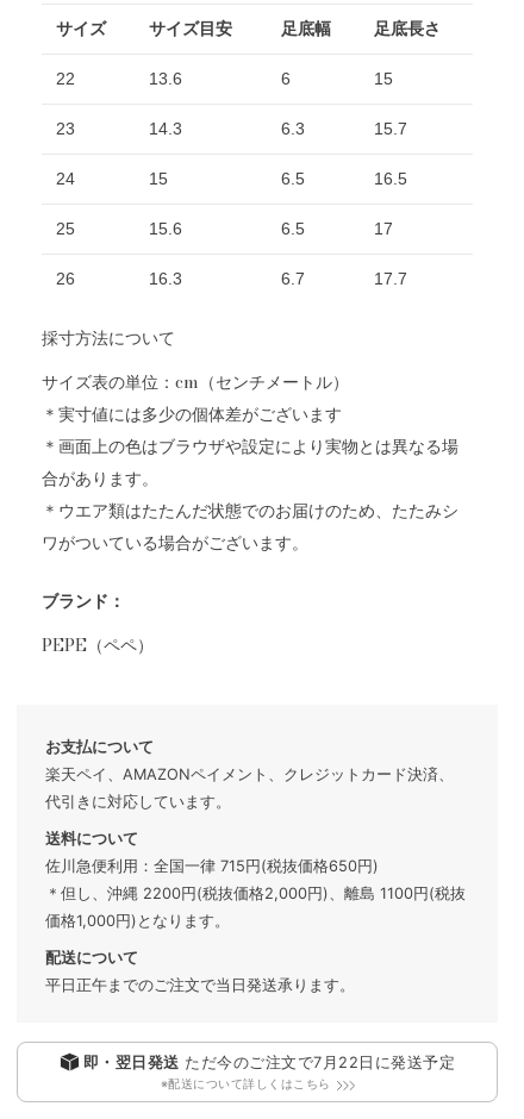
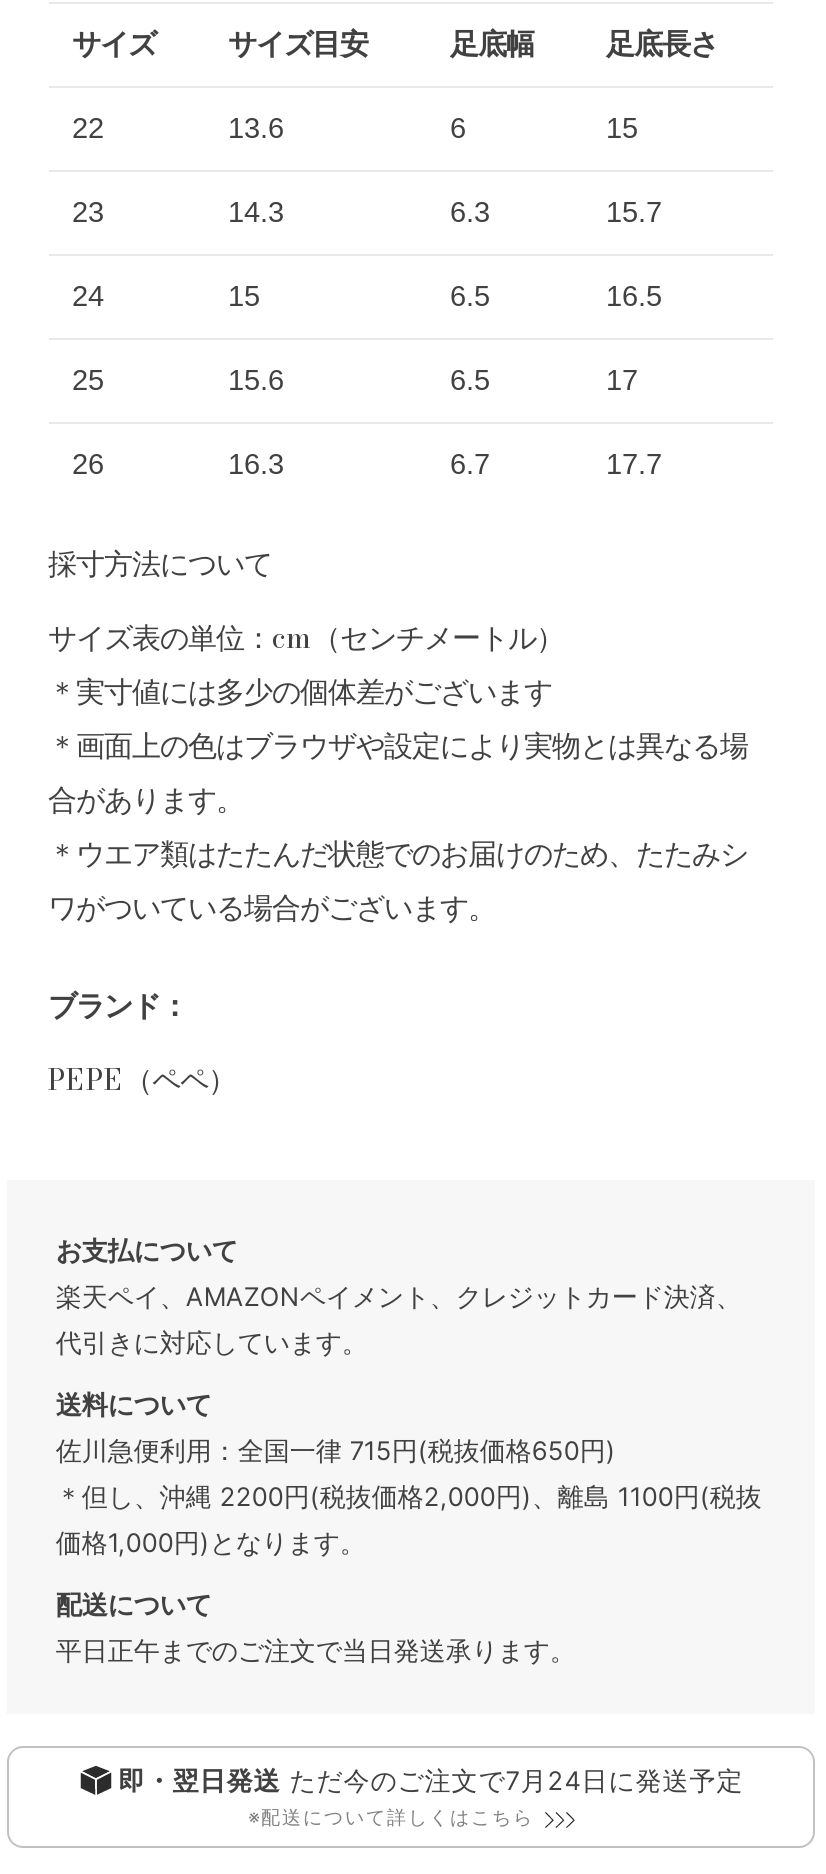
[83,1054,455,1071] 即・翌日発送ただ今のご注文で7月22日に発送予定 -> [119,1766,743,1796] 即・翌日発送ただ今のご注文で7月24日に発送予定

